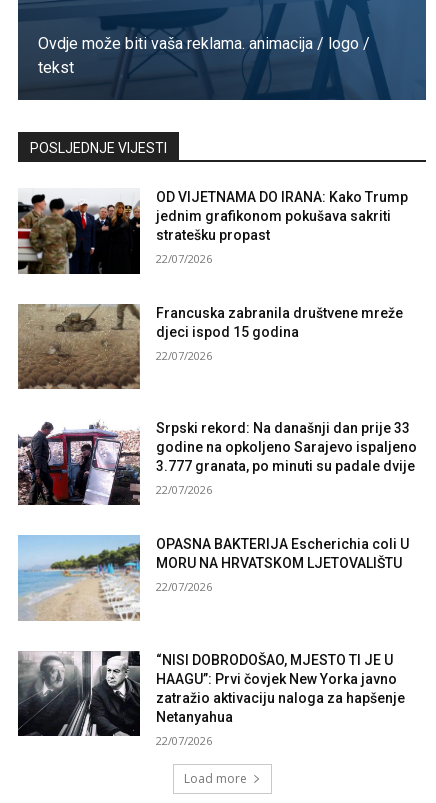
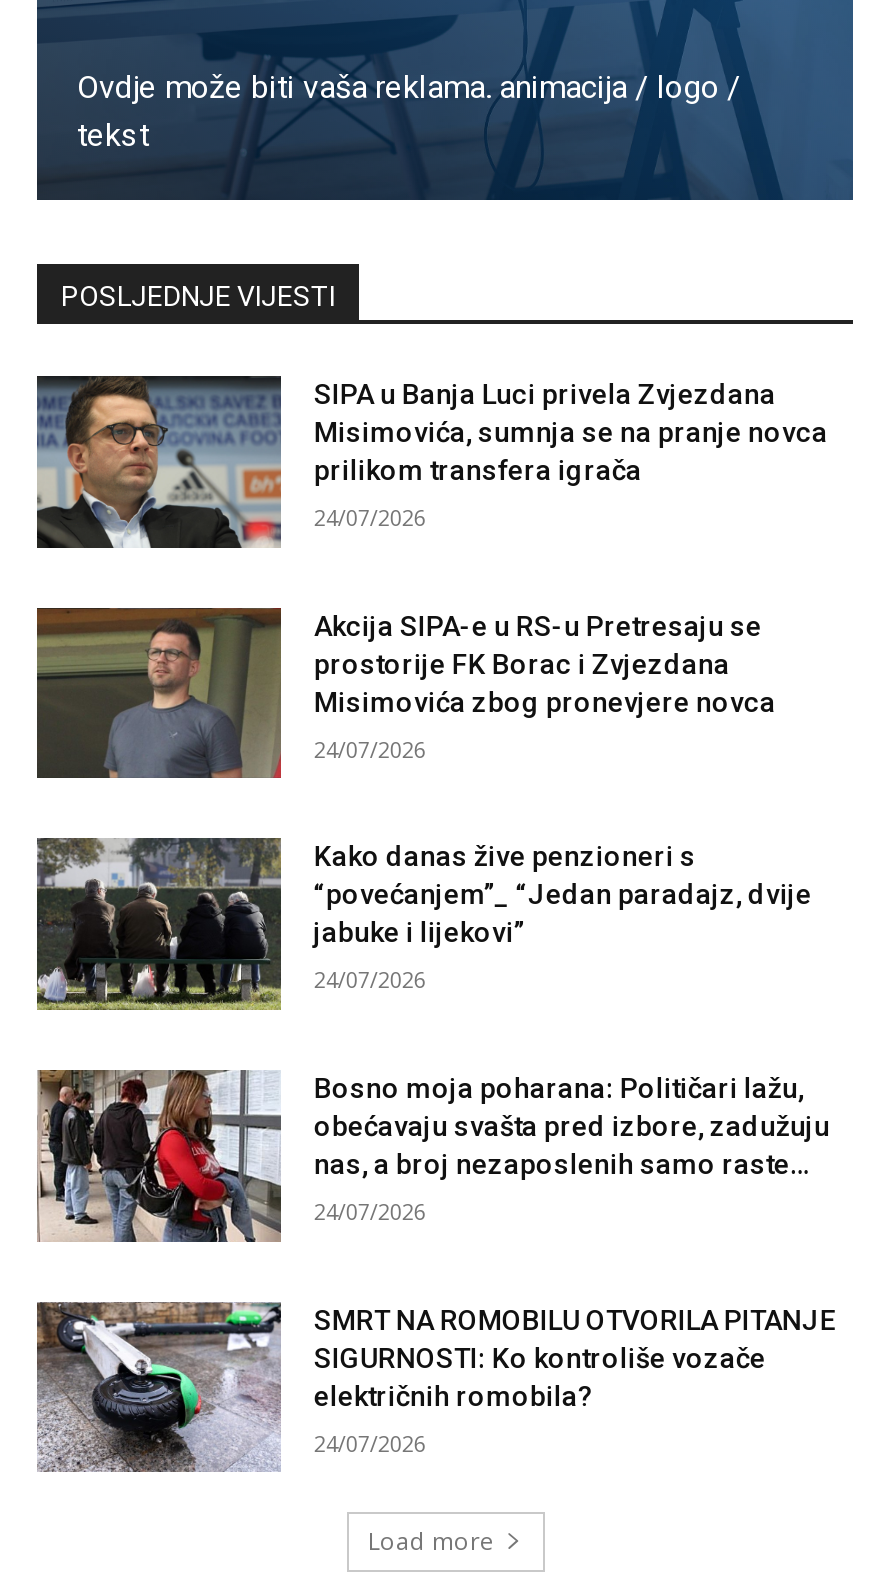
[17,189,408,275] [image] | OD VIJETNAMA DO IRANA: Kako Trump | jednim grafikonom pokušava sakriti | stratešku propast -> [35,374,828,550] [image] | SIPA u Banja Luci privela Zvjezdana | Misimovića, sumnja se na pranje novca | prilikom transfera igrača
[156,251,212,266] 22/07/2026 -> [314,502,426,532] 24/07/2026
[18,304,403,389] [image] | Francuska zabranila društvene mreže | djeci ispod 15 godina -> [37,606,776,778] [image] | Akcija SIPA-e u RS-u Pretresaju se | prostorije FK Borac i Zvjezdana | Misimovića zbog pronevjere novca
[156,348,212,363] 22/07/2026 -> [314,733,426,763] 24/07/2026
[18,420,417,506] [image] | Srpski rekord: Na današnji dan prije 33 | godine na opkoljeno Sarajevo ispaljeno | 3.777 granata, po minuti su padale dvije -> [35,836,812,1012] [image] | Kako danas žive penzioneri s | “povećanjem”_ “Jedan paradajz, dvije | jabuke i lijekovi”
[156,482,212,497] 22/07/2026 -> [314,965,426,995] 24/07/2026
[18,535,409,621] [image] | OPASNA BAKTERIJA Escherichia coli U | MORU NA HRVATSKOM LJETOVALIŠTU -> [37,1068,830,1242] [image] | Bosno moja poharana: Političari lažu, | obećavaju svašta pred izbore, zadužuju | nas, a broj nezaposlenih samo raste…
[156,579,212,594] 22/07/2026 -> [314,1196,426,1226] 24/07/2026
[18,651,405,737] [image] | “NISI DOBRODOŠAO, MJESTO TI JE U | HAAGU”: Prvi čovjek New Yorka javno | zatražio aktivaciju naloga za hapšenje | Netanyahua -> [37,1300,836,1472] [image] | SMRT NA ROMOBILU OTVORILA PITANJE | SIGURNOSTI: Ko kontroliše vozače | električnih romobila?
[156,733,212,748] 22/07/2026 -> [314,1428,426,1458] 24/07/2026

